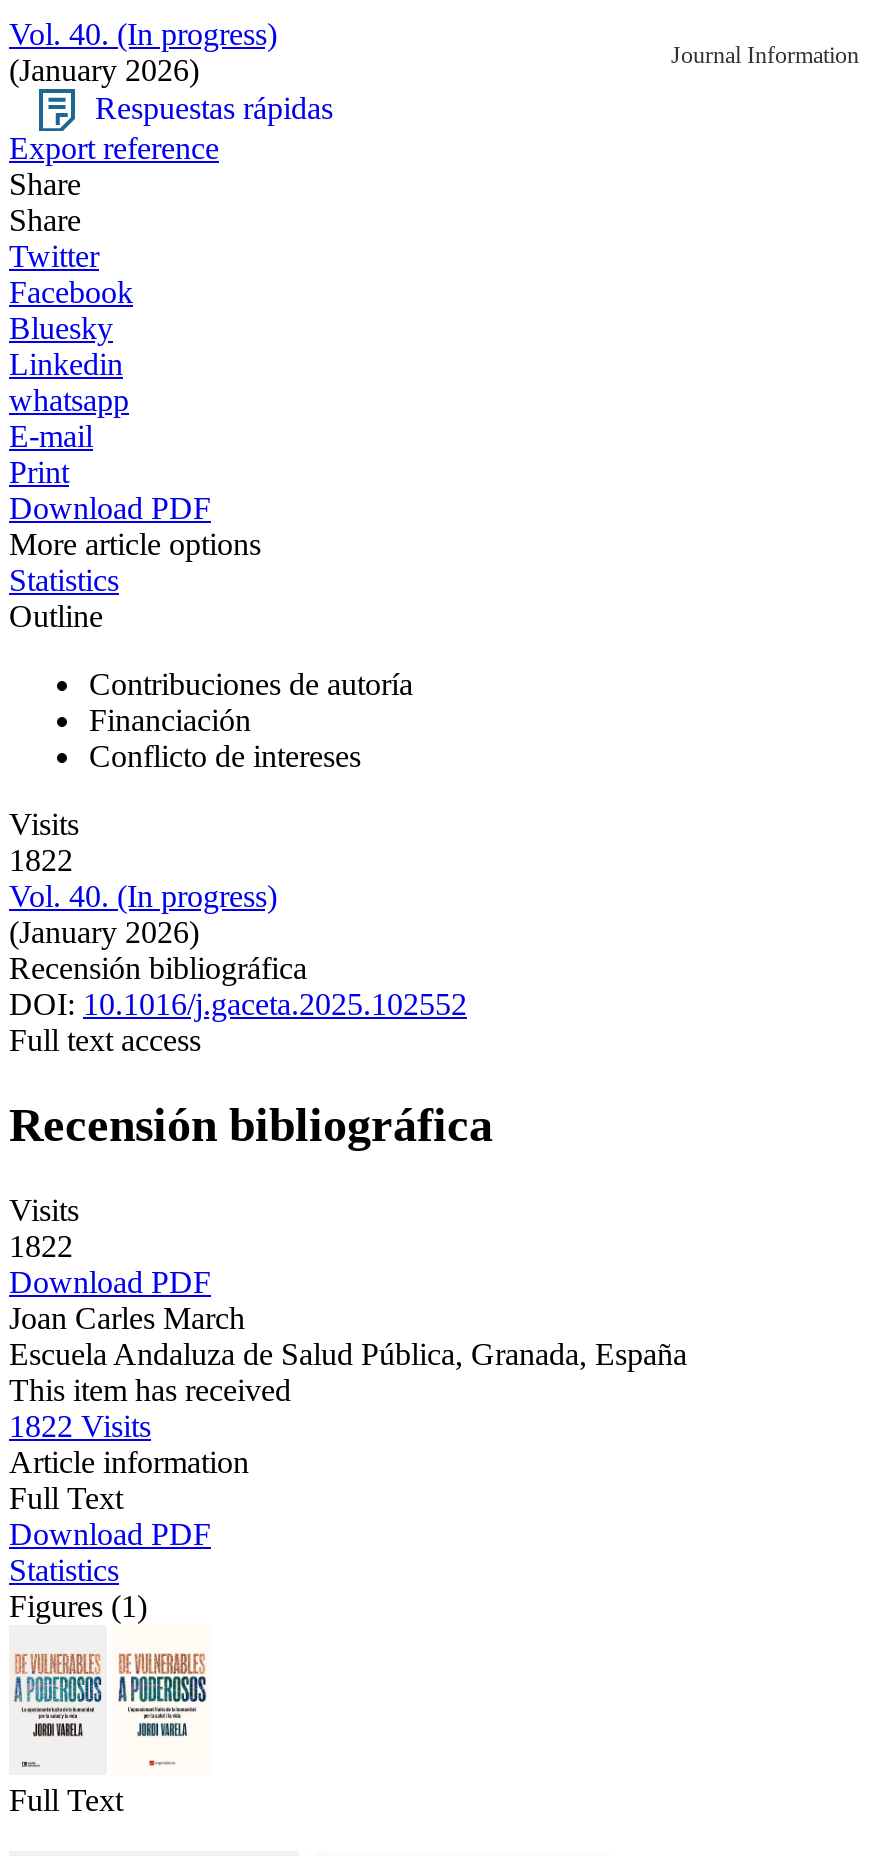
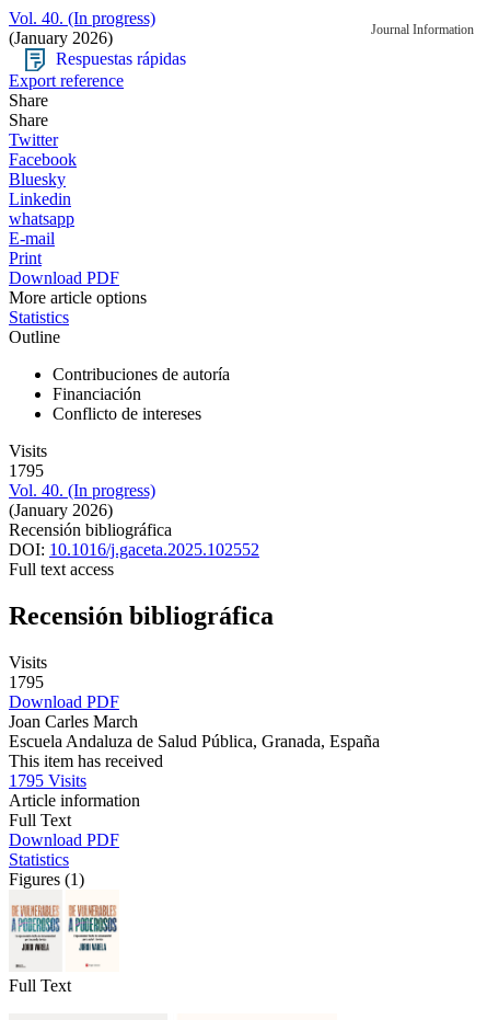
[9,844,73,878] 1822 -> [9,462,44,480] 1795
[9,1229,73,1263] 1822 -> [9,673,44,692] 1795
[9,1409,151,1443] 1822 Visits -> [9,772,86,790] 1795 Visits

